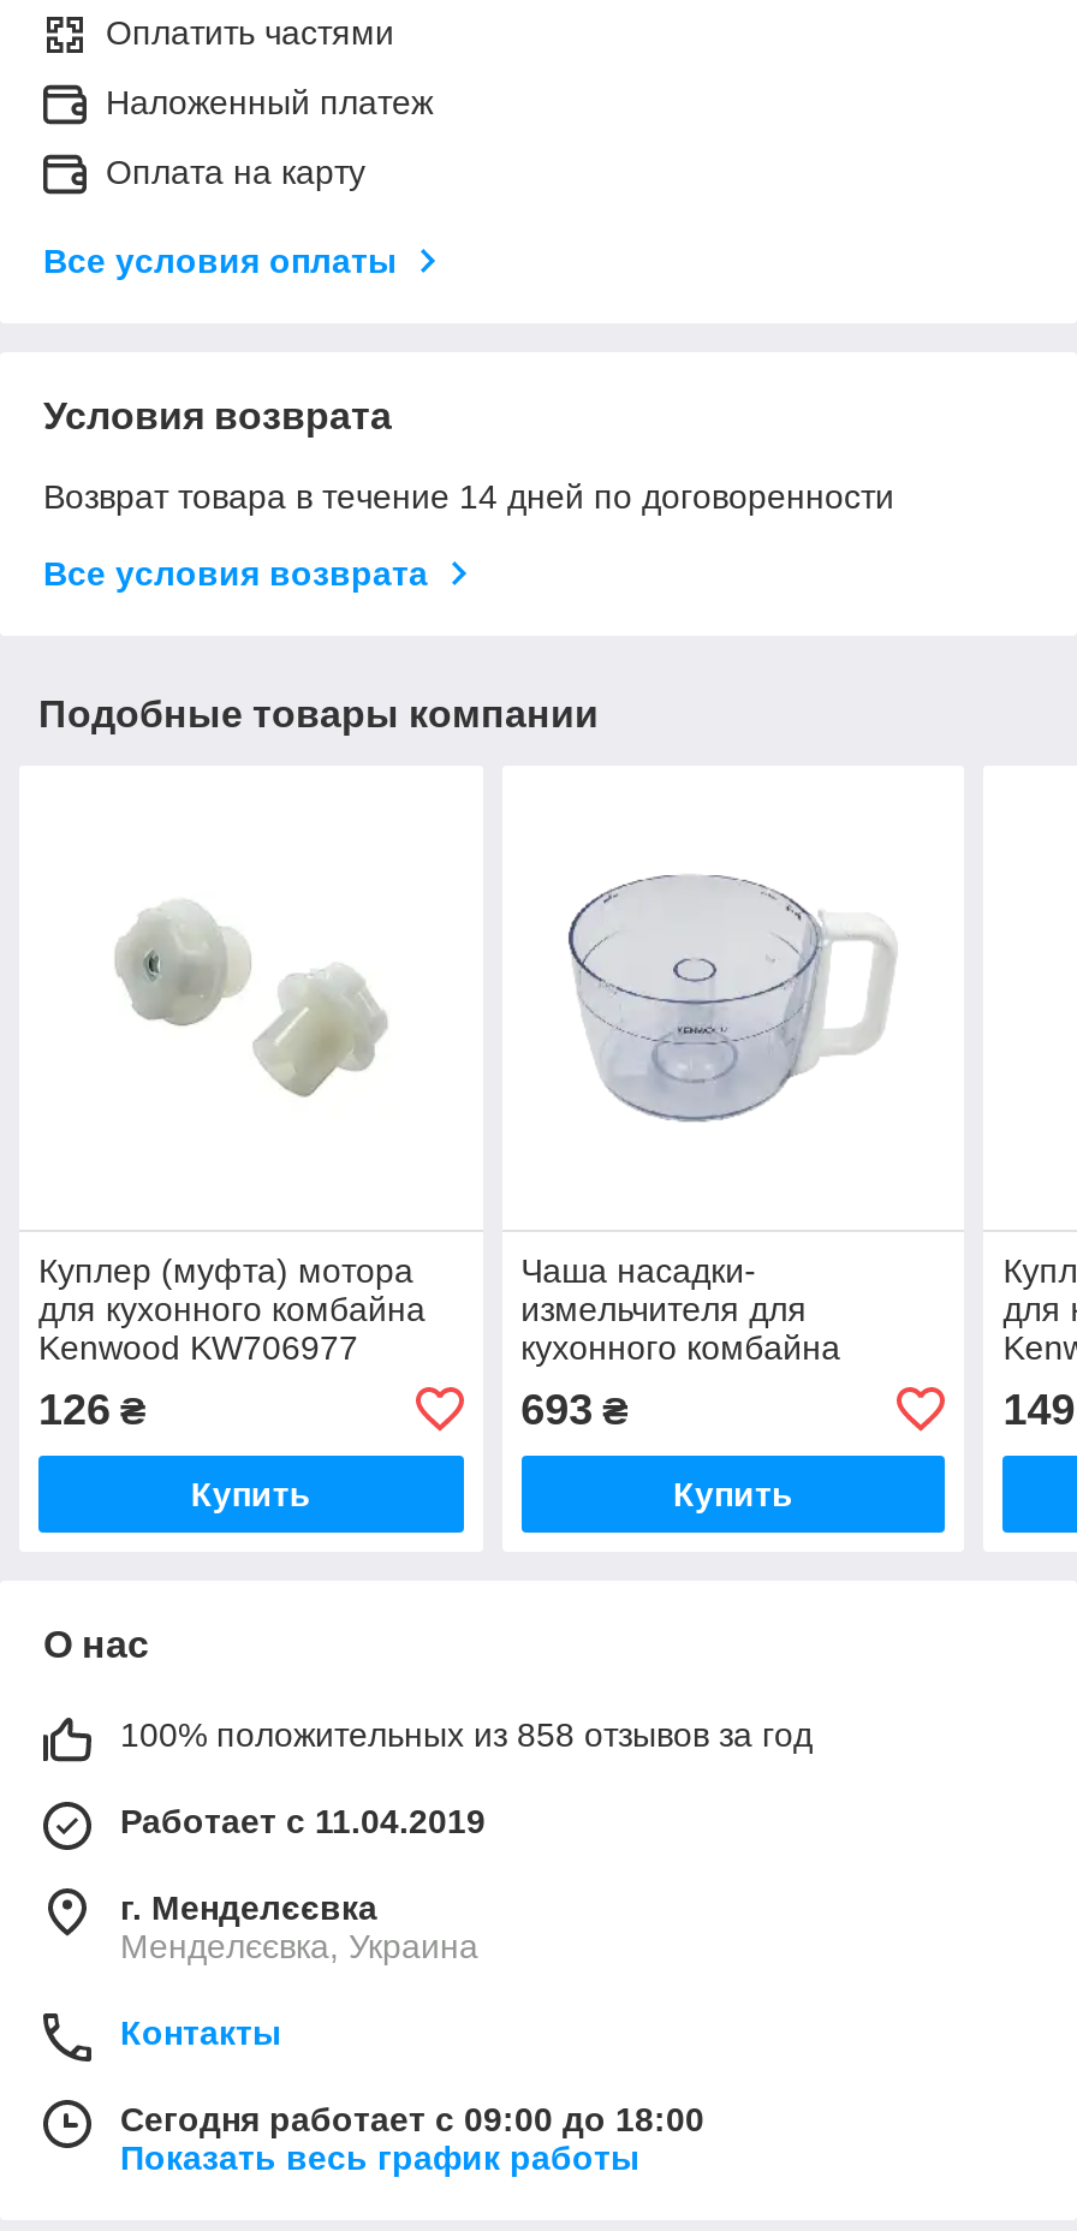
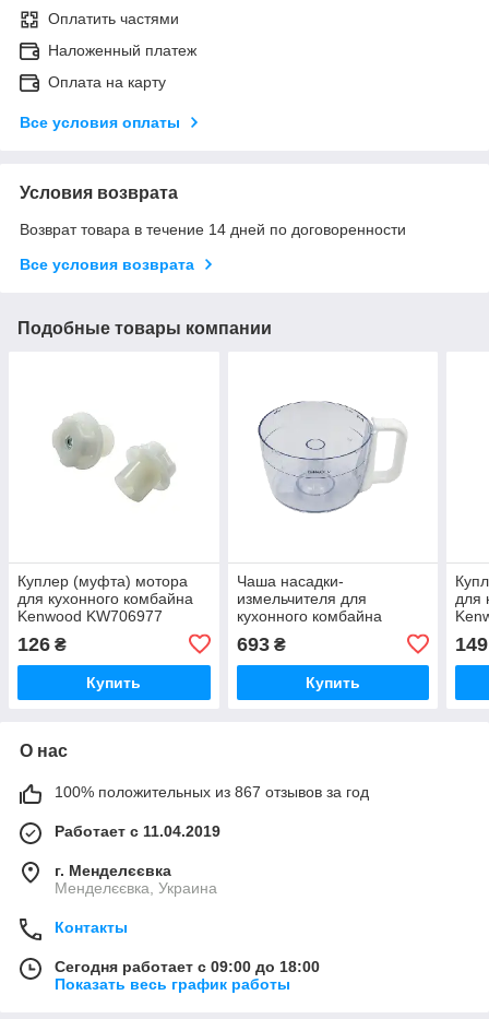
[120,1715,813,1753] 100% положительных из 858 отзывов за год -> [55,783,369,800] 100% положительных из 867 отзывов за год

